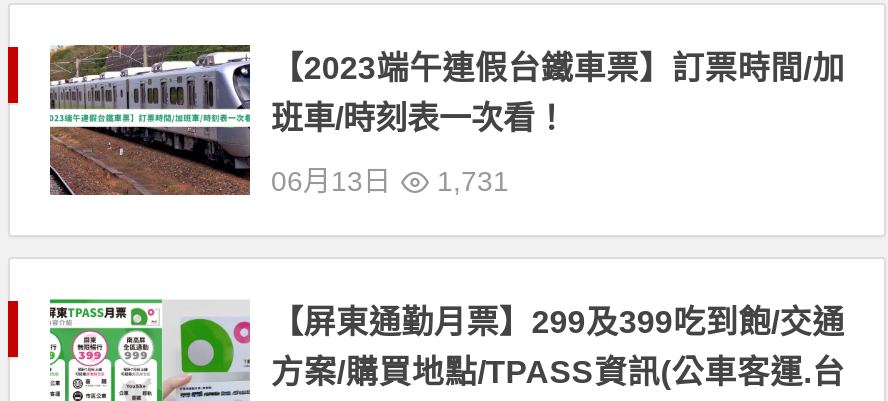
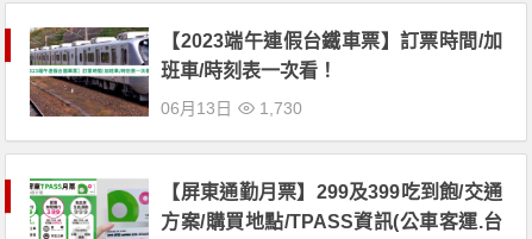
[271,165,509,197] 06月13日 1,731 -> [161,99,303,118] 06月13日 1,730

